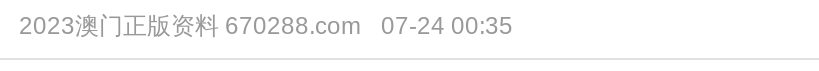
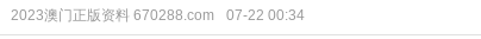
[19,12,513,40] 2023澳门正版资料 670288.com 07-24 00:35 -> [11,7,305,24] 2023澳门正版资料 670288.com 07-22 00:34

